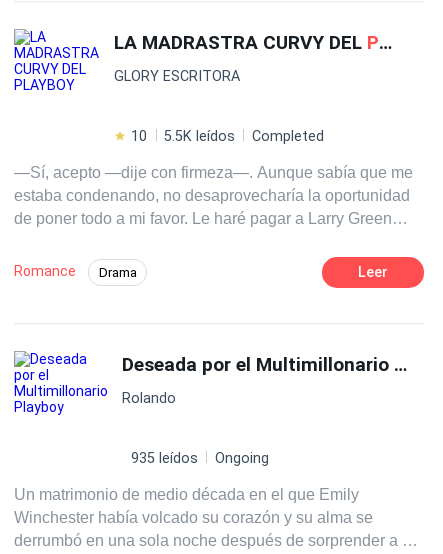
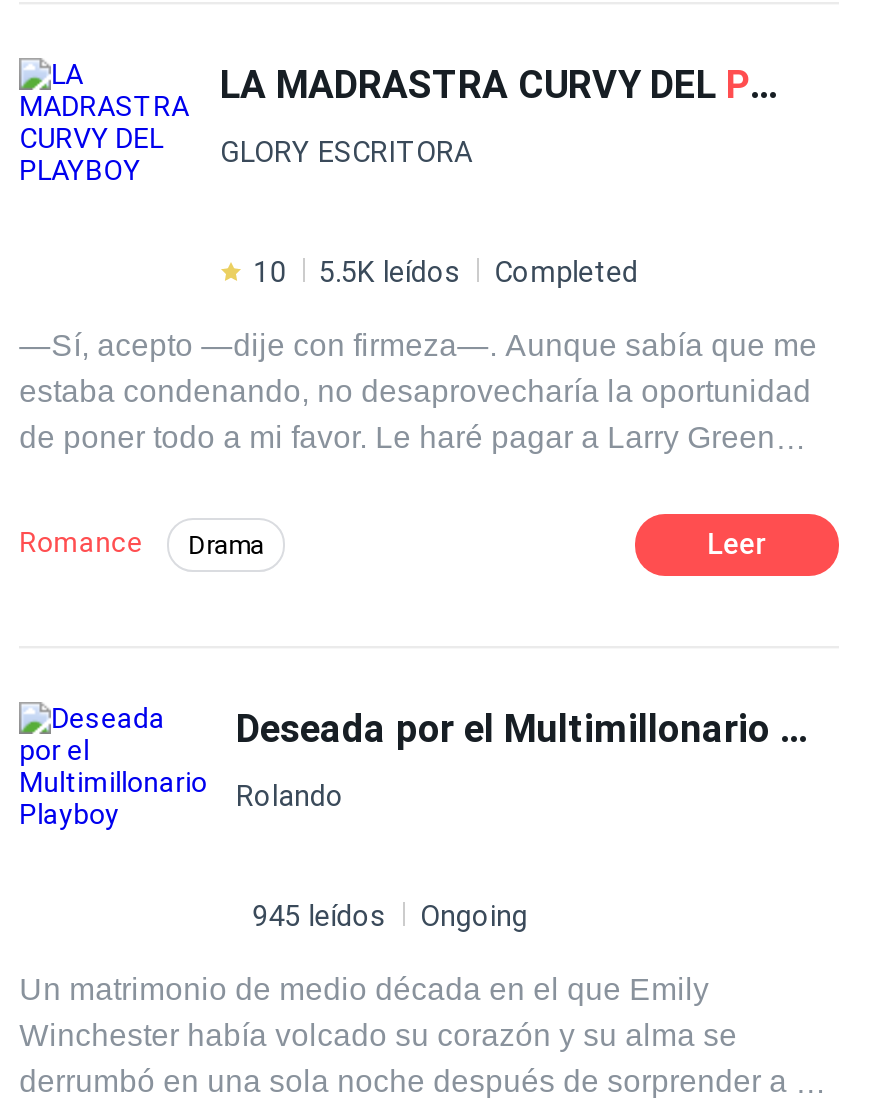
[131,449,268,465] 935 leídos Ongoing -> [253,899,528,931] 945 leídos Ongoing

